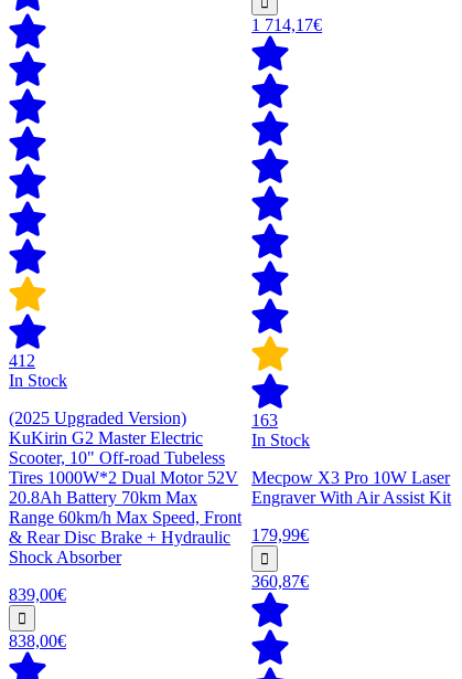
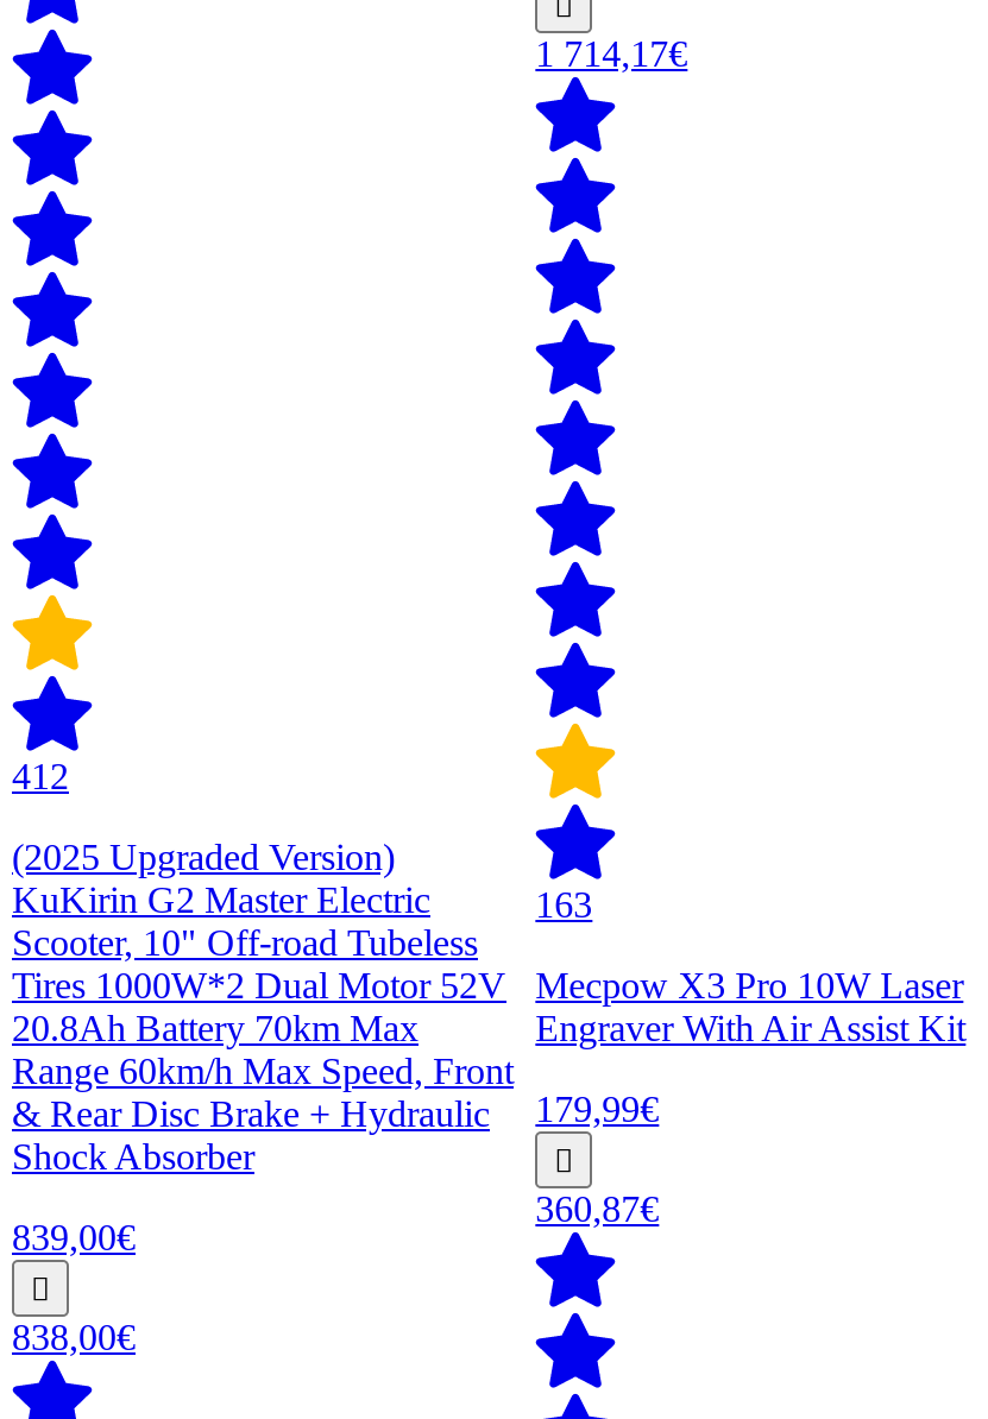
[9,371,67,390] In Stock -> none
[252,430,310,449] In Stock -> none

